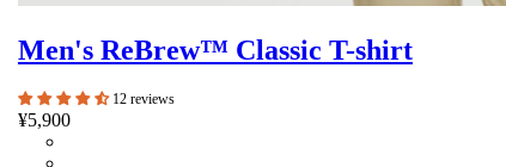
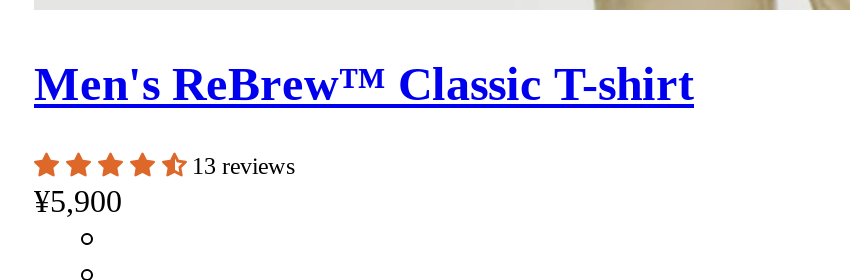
[112,91,175,108] 12 reviews -> [192,153,296,181] 13 reviews

